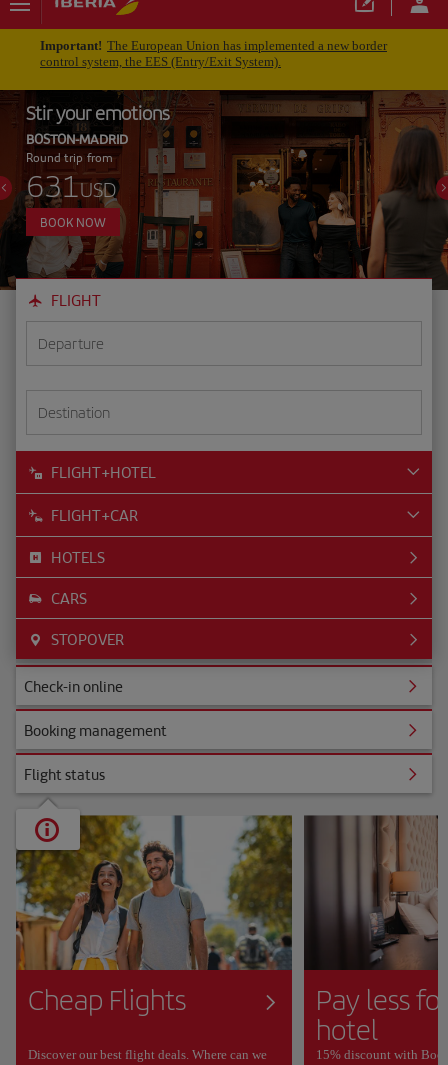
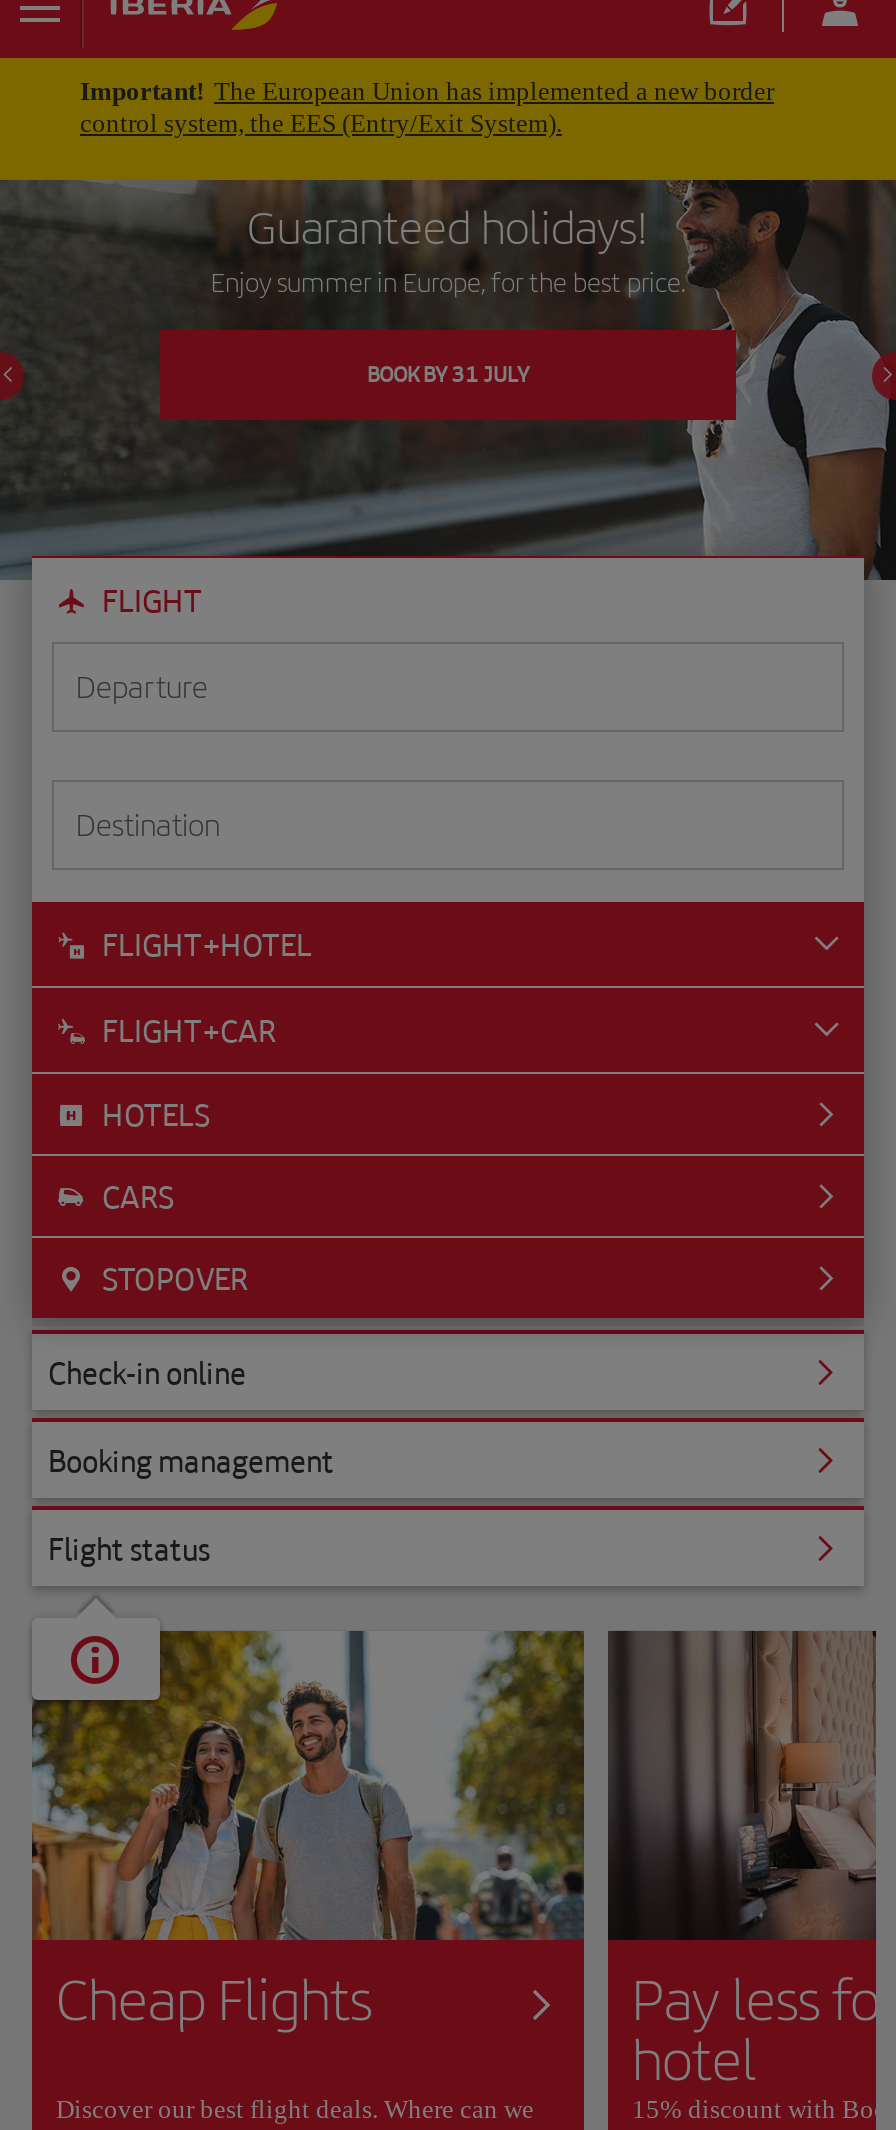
[3,89,445,290] [image] | Stir your emotions | BOSTON-MADRID | Round trip from | 631USD | BOOK NOW -> [6,178,890,580] [image] | Guaranteed holidays! | Enjoy summer in Europe, for the best price. | BOOK BY 31 JULY

